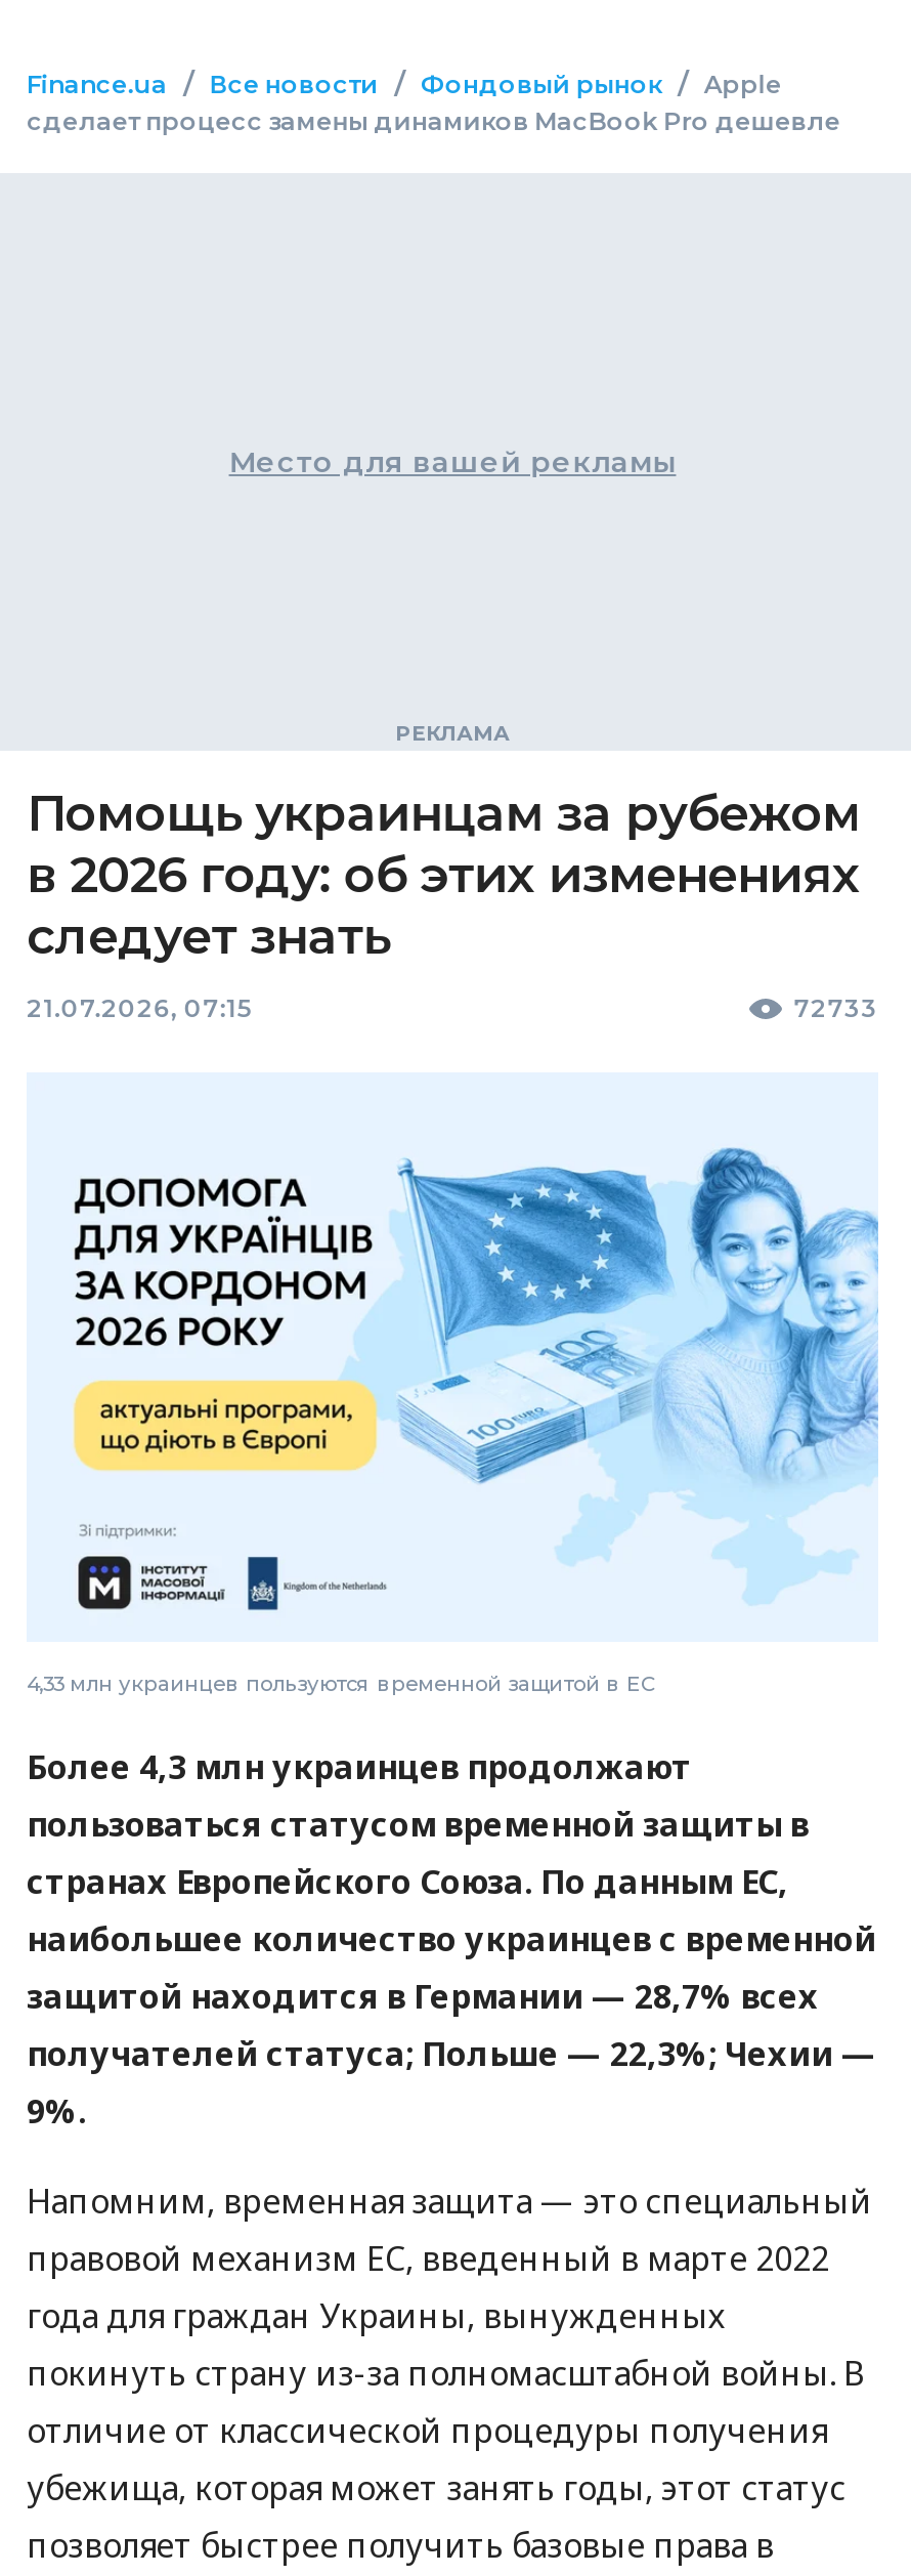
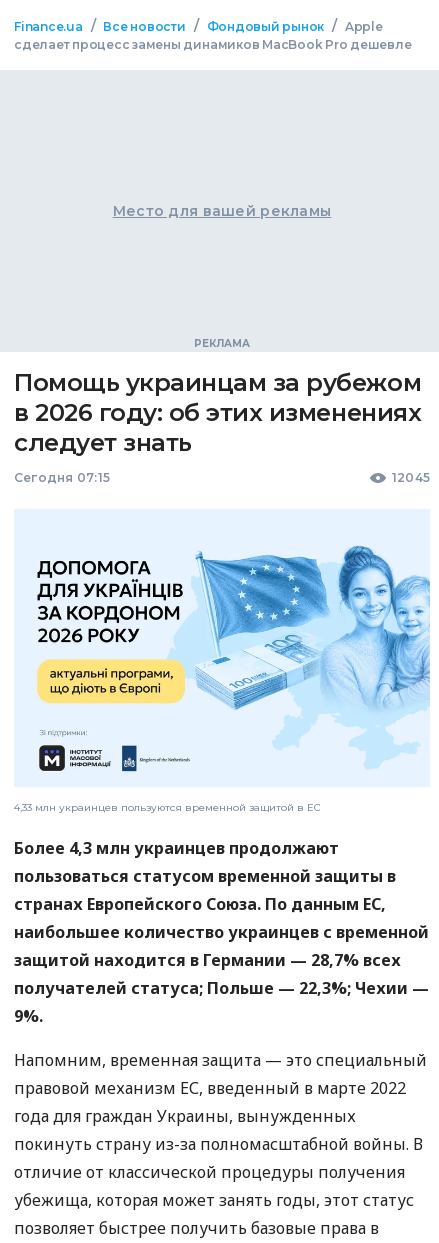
[27,993,878,1024] 21.07.2026, 07:15 | 72733 -> [14,470,430,485] Сегодня 07:15 | 12045

